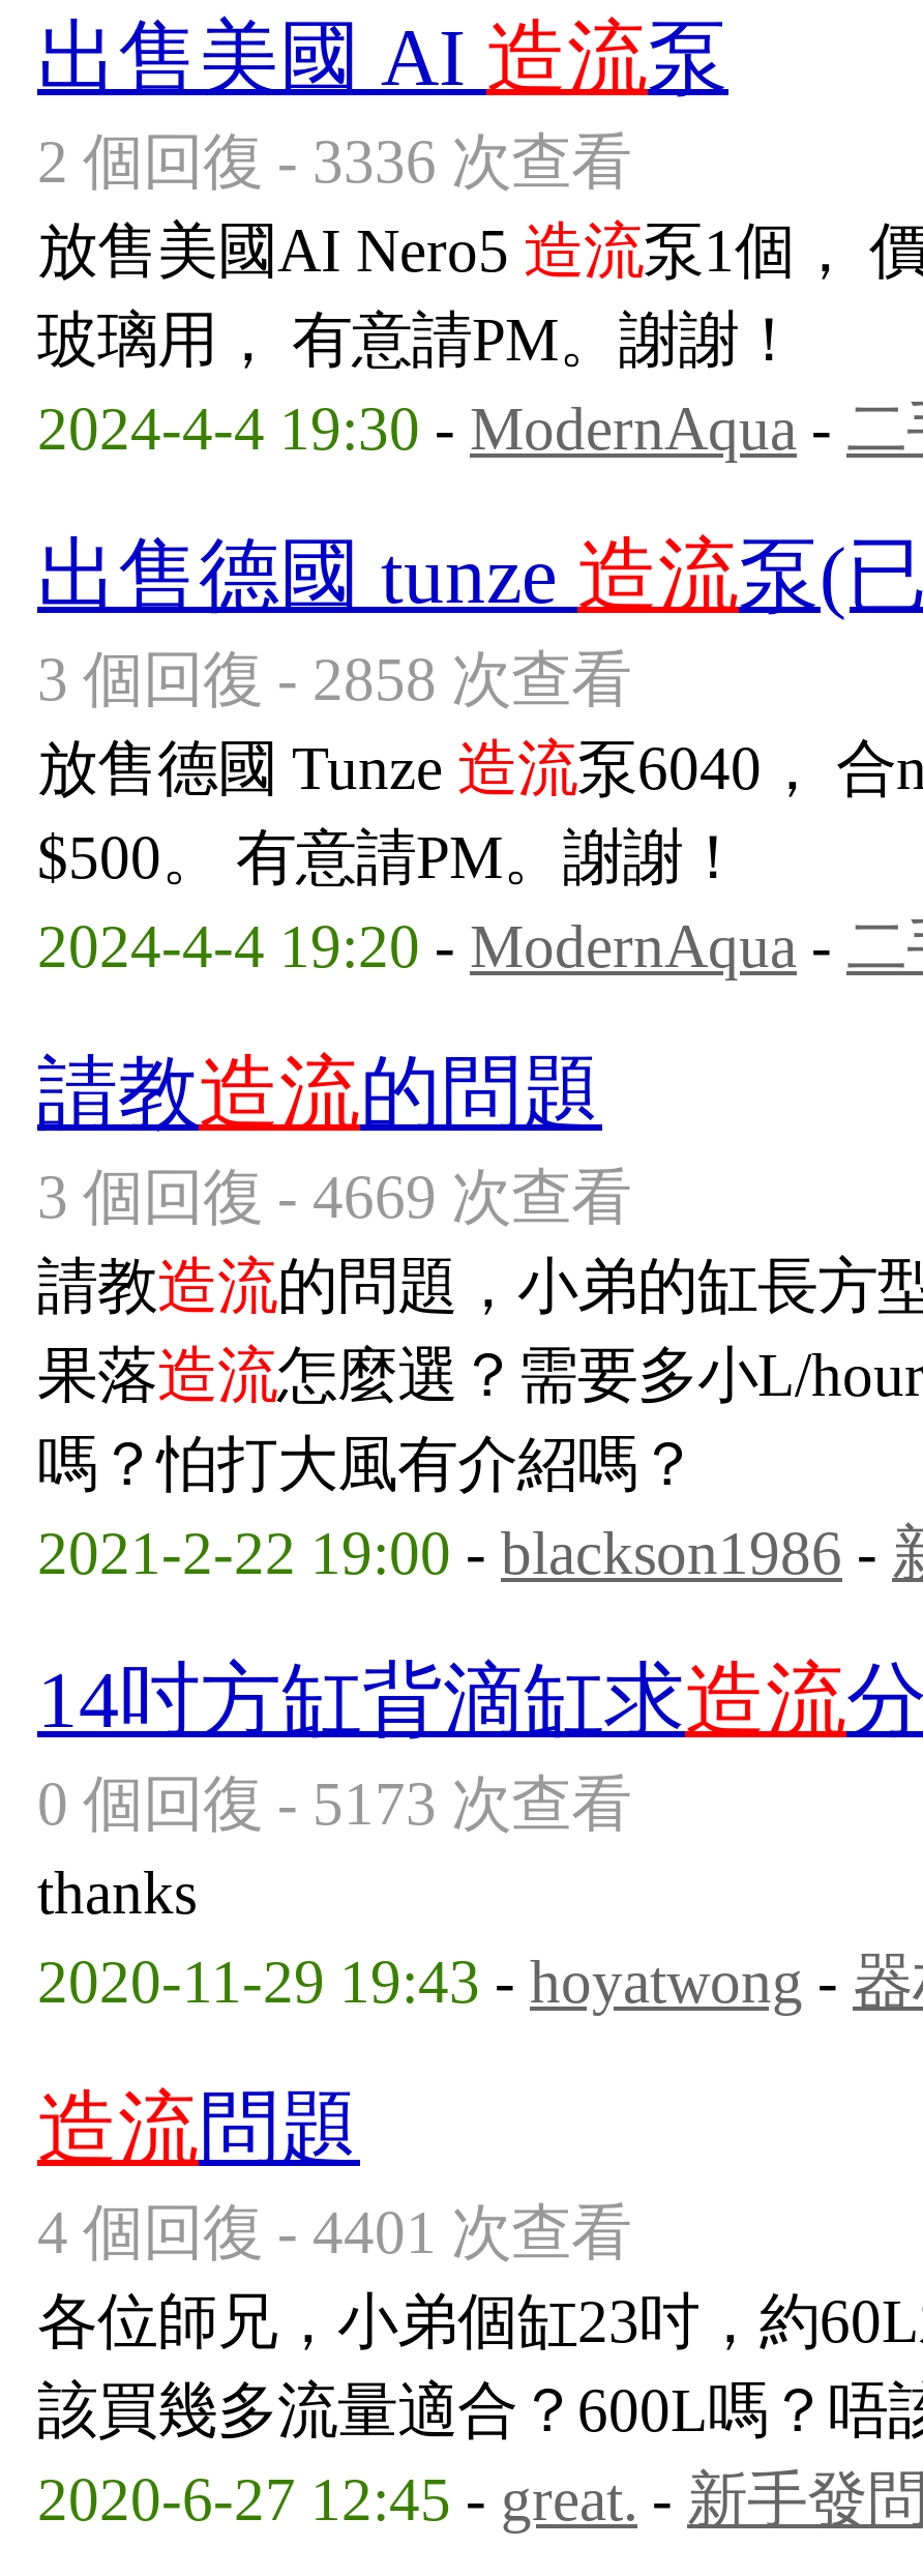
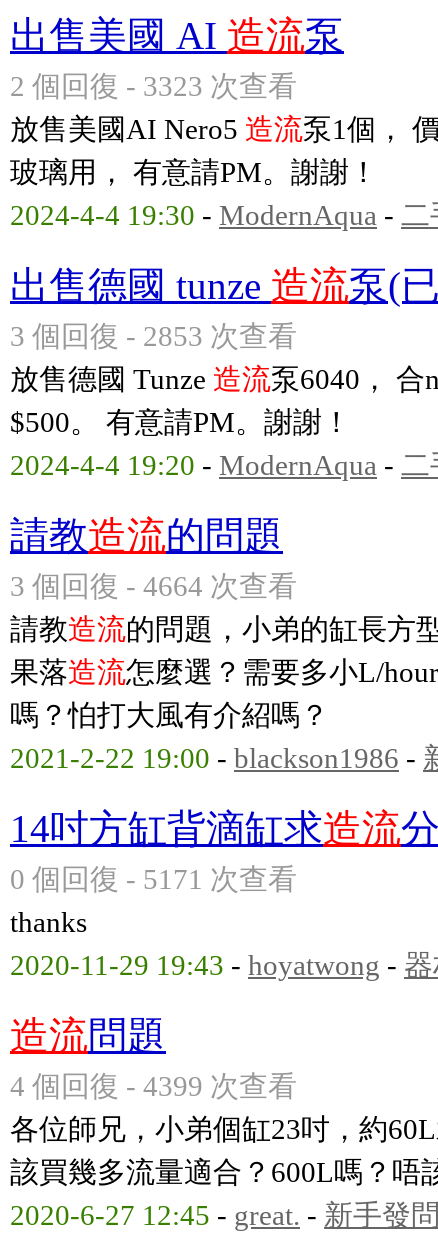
[37,128,631,195] 2 個回復 - 3336 次查看 -> [10,70,297,102] 2 個回復 - 3323 次查看
[37,646,631,712] 3 個回復 - 2858 次查看 -> [10,320,297,352] 3 個回復 - 2853 次查看
[37,1164,631,1230] 3 個回復 - 4669 次查看 -> [10,570,297,602] 3 個回復 - 4664 次查看
[37,1770,631,1837] 0 個回復 - 5173 次查看 -> [10,863,297,895] 0 個回復 - 5171 次查看
[37,2199,631,2265] 4 個回復 - 4401 次查看 -> [10,1070,297,1102] 4 個回復 - 4399 次查看

